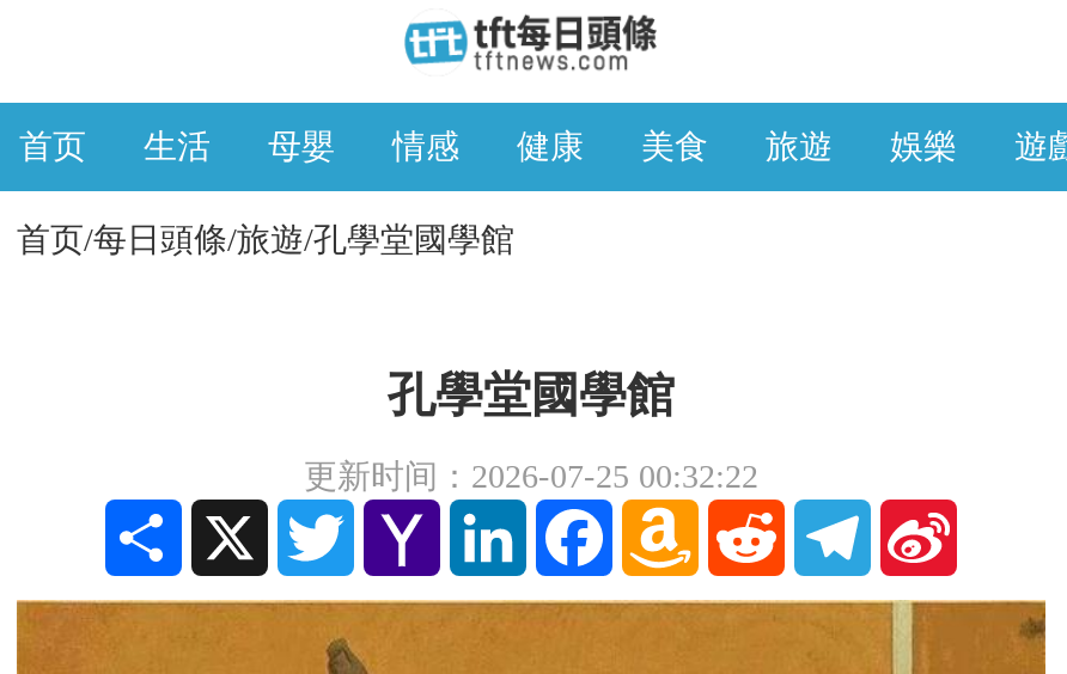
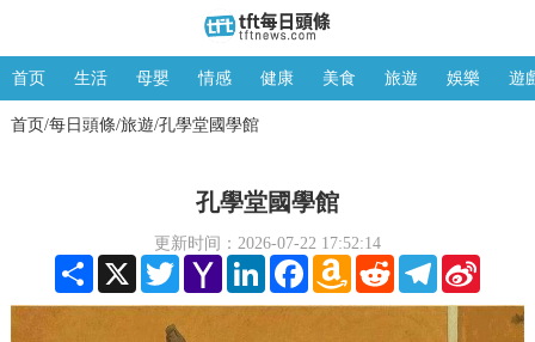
[304,459,758,495] 更新时间：2026-07-25 00:32:22 -> [154,234,381,252] 更新时间：2026-07-22 17:52:14

